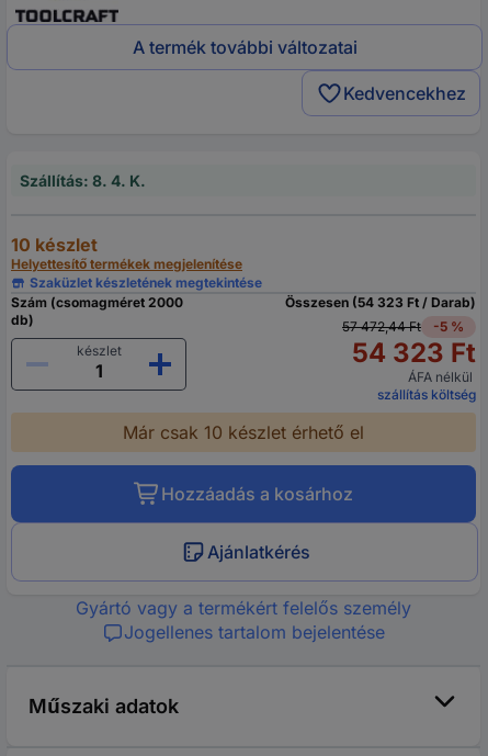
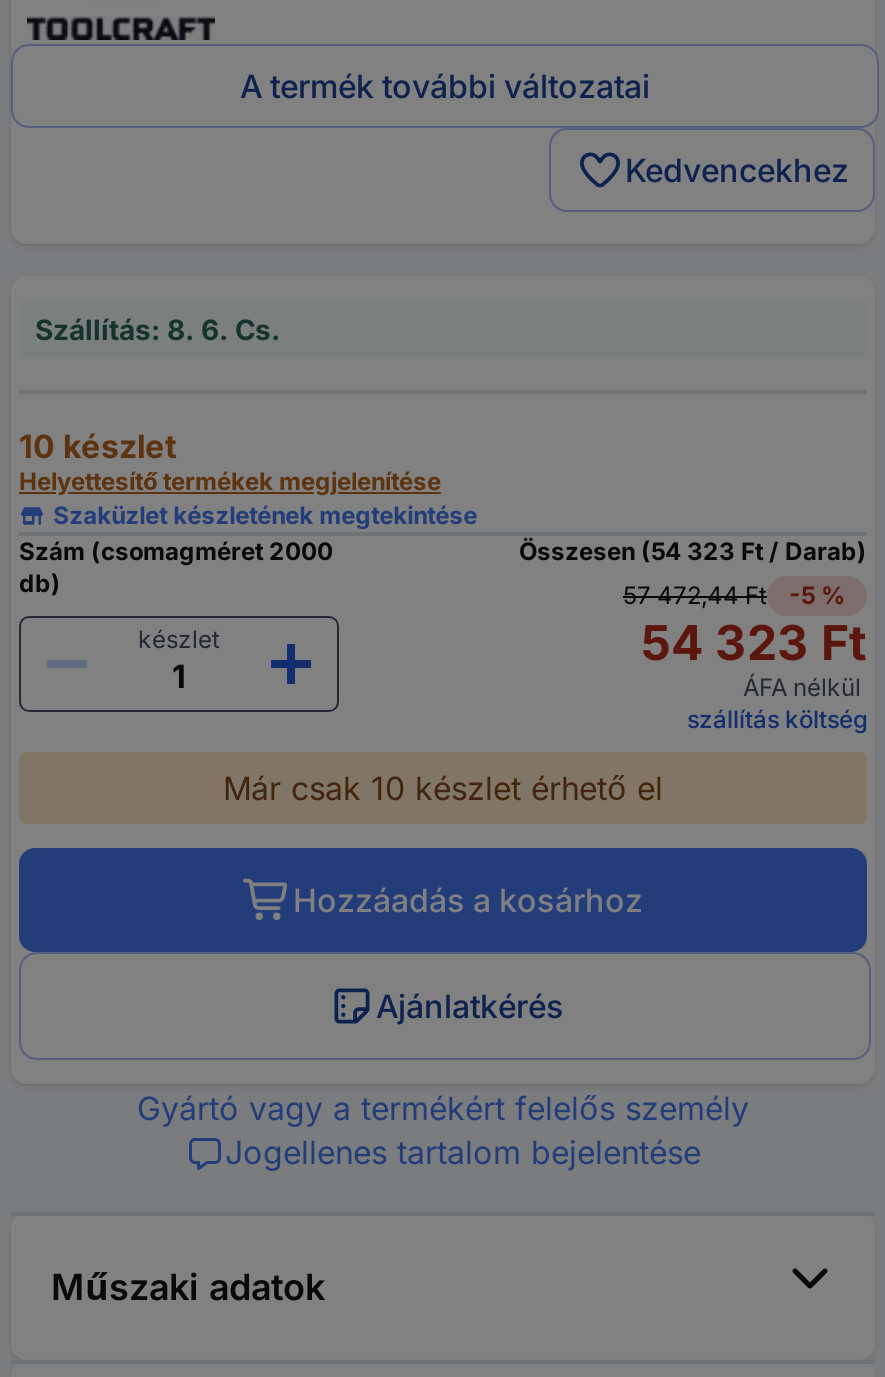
[20,172,146,190] Szállítás: 8. 4. K. -> [35,313,281,347] Szállítás: 8. 6. Cs.

